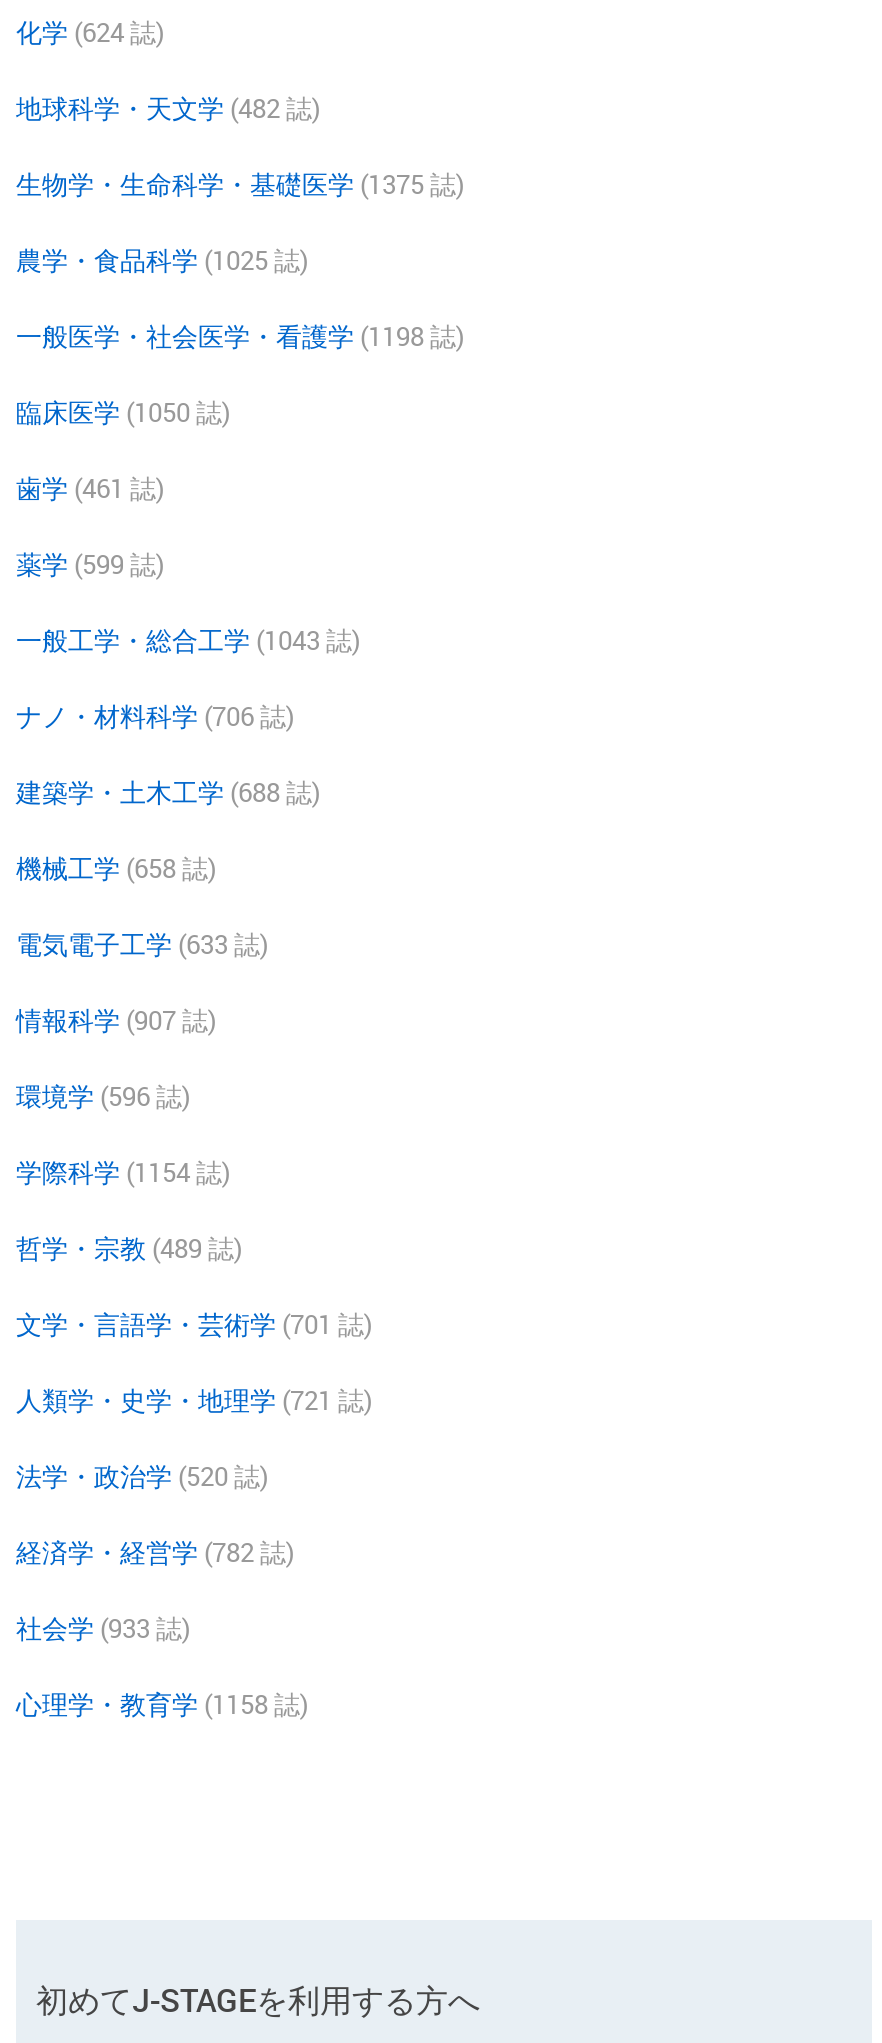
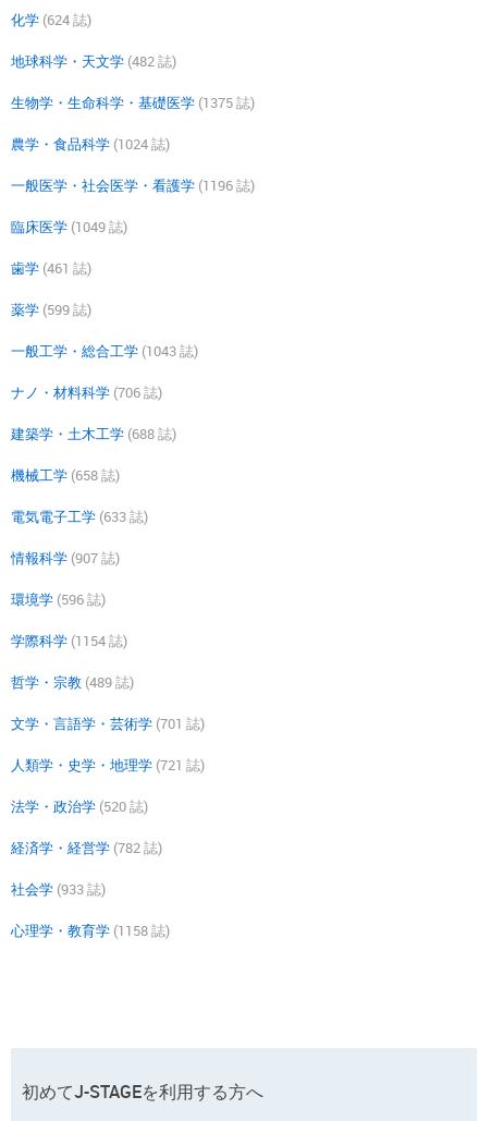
[16,242,308,278] 農学・食品科学 (1025 誌) -> [11,134,170,154] 農学・食品科学 (1024 誌)
[16,318,464,354] 一般医学・社会医学・看護学 (1198 誌) -> [11,175,255,195] 一般医学・社会医学・看護学 (1196 誌)
[16,394,230,430] 臨床医学 (1050 誌) -> [11,217,127,236] 臨床医学 (1049 誌)

